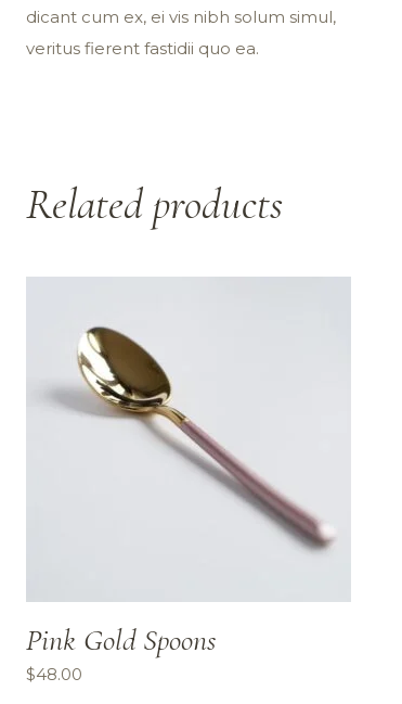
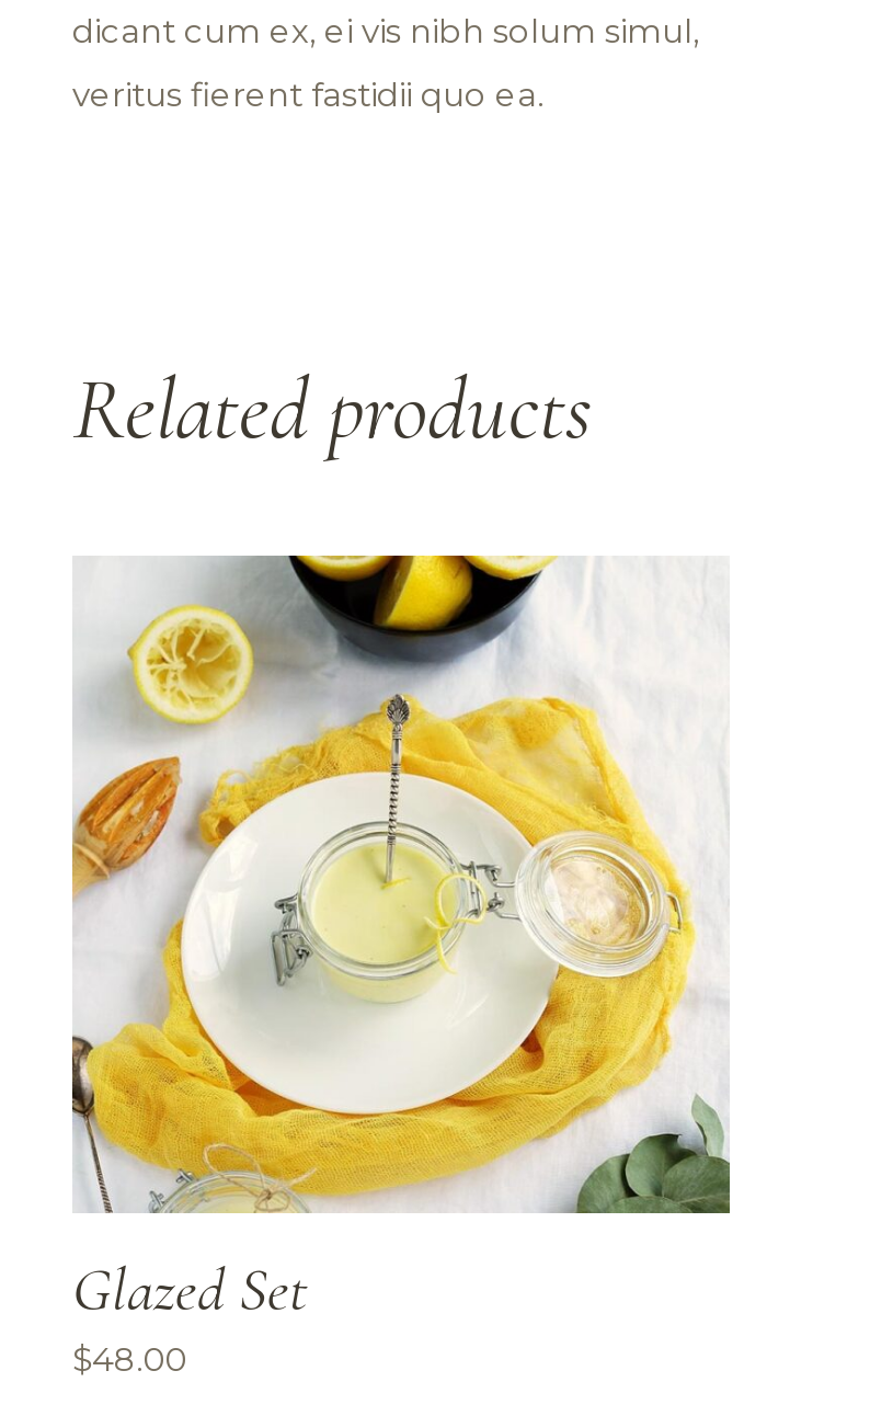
[26,277,351,659] [image] | Pink Gold Spoons -> [70,553,732,1328] [image] | Glazed Set

